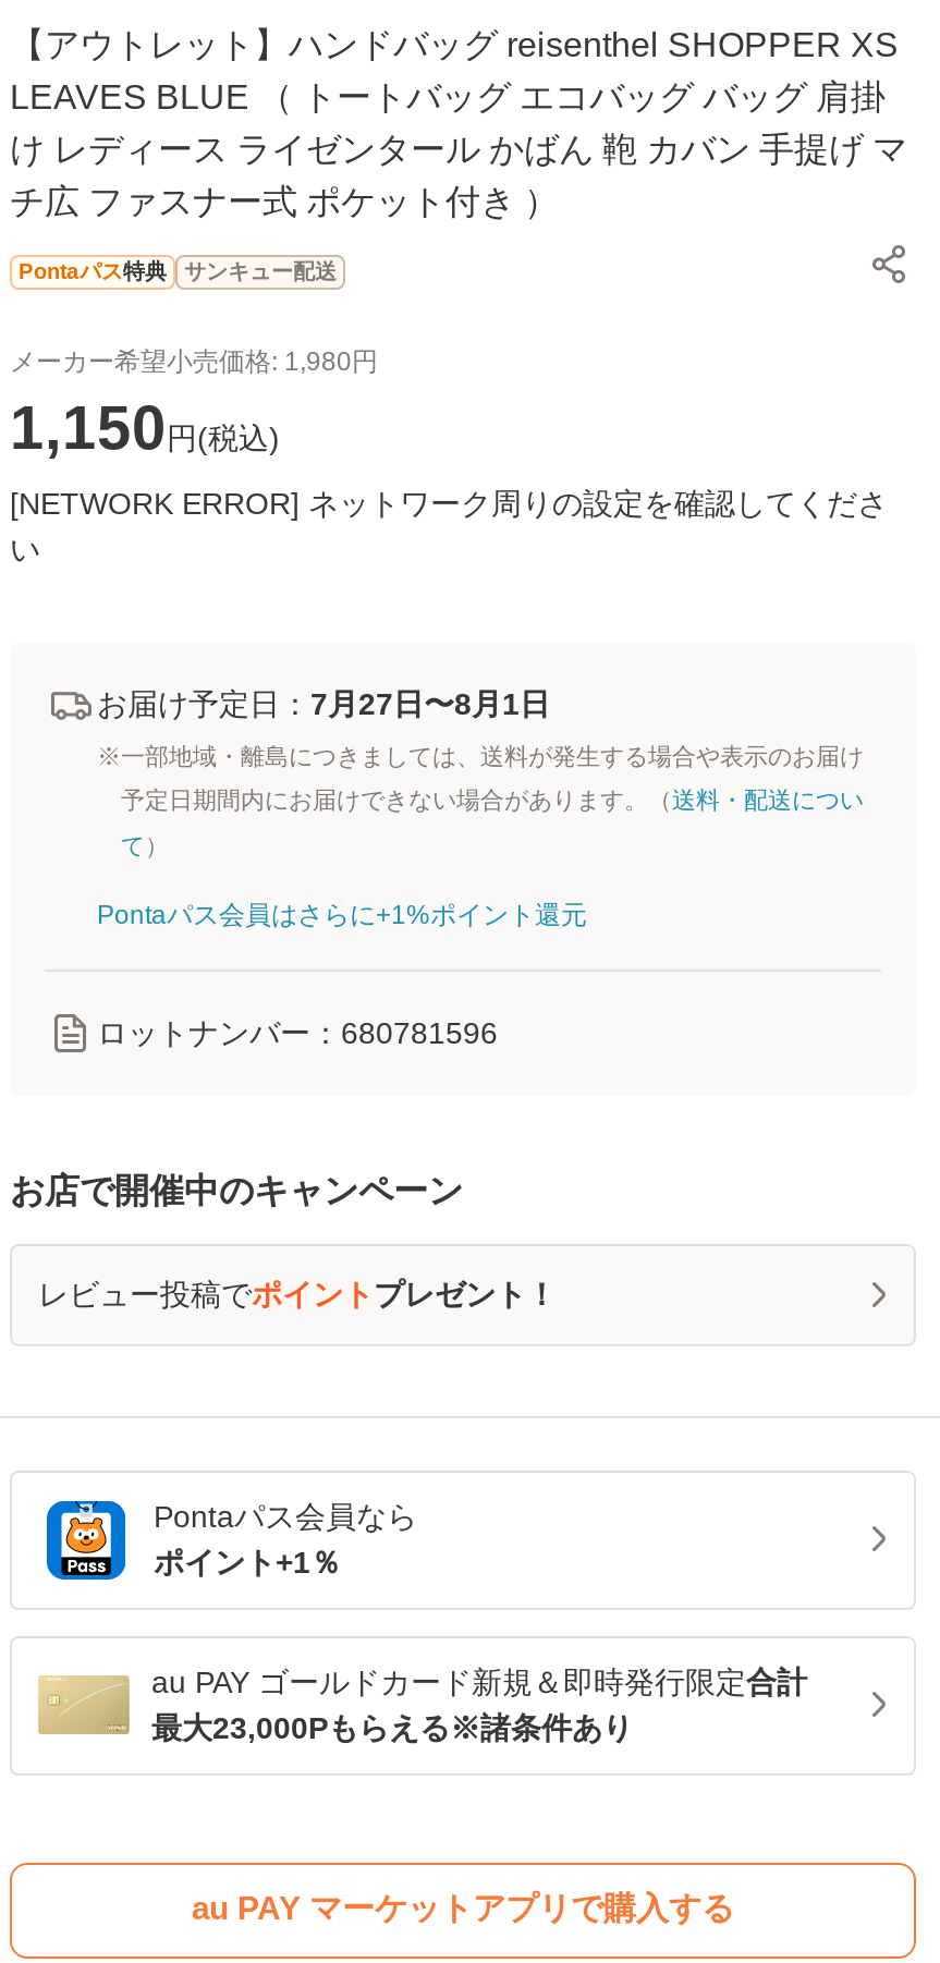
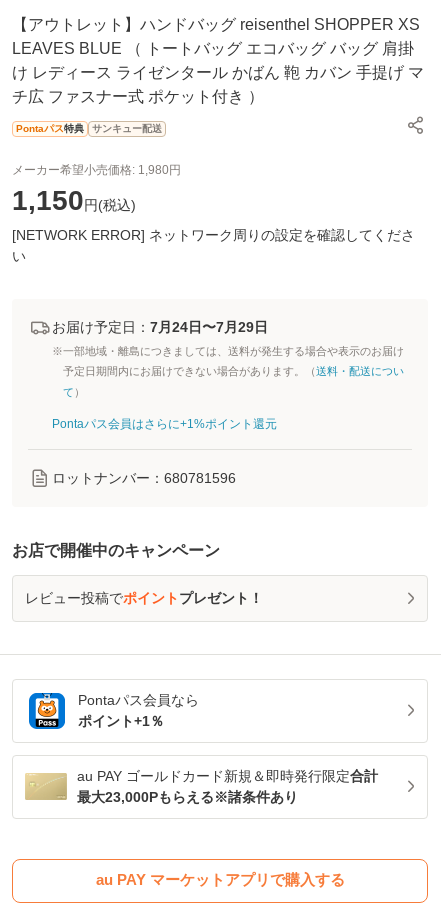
[97,685,550,720] お届け予定日：7月27日〜8月1日 -> [52,319,268,335] お届け予定日：7月24日〜7月29日

